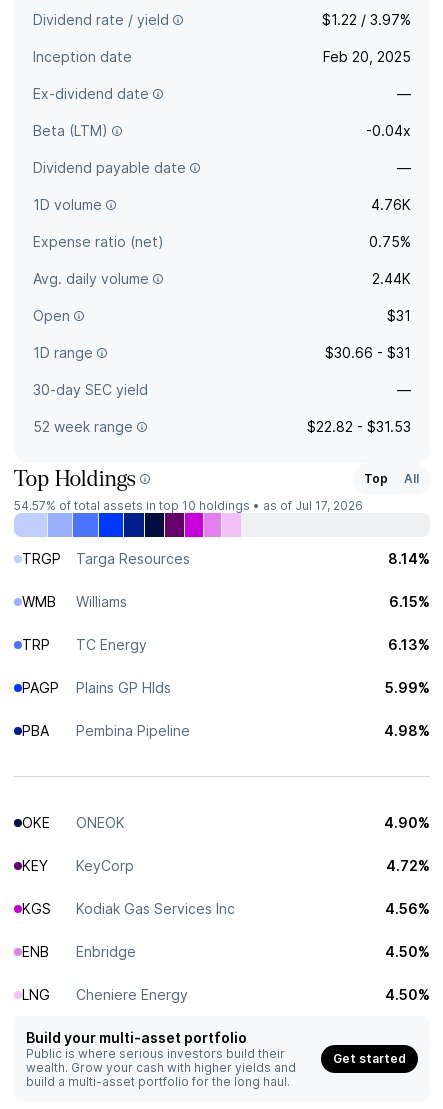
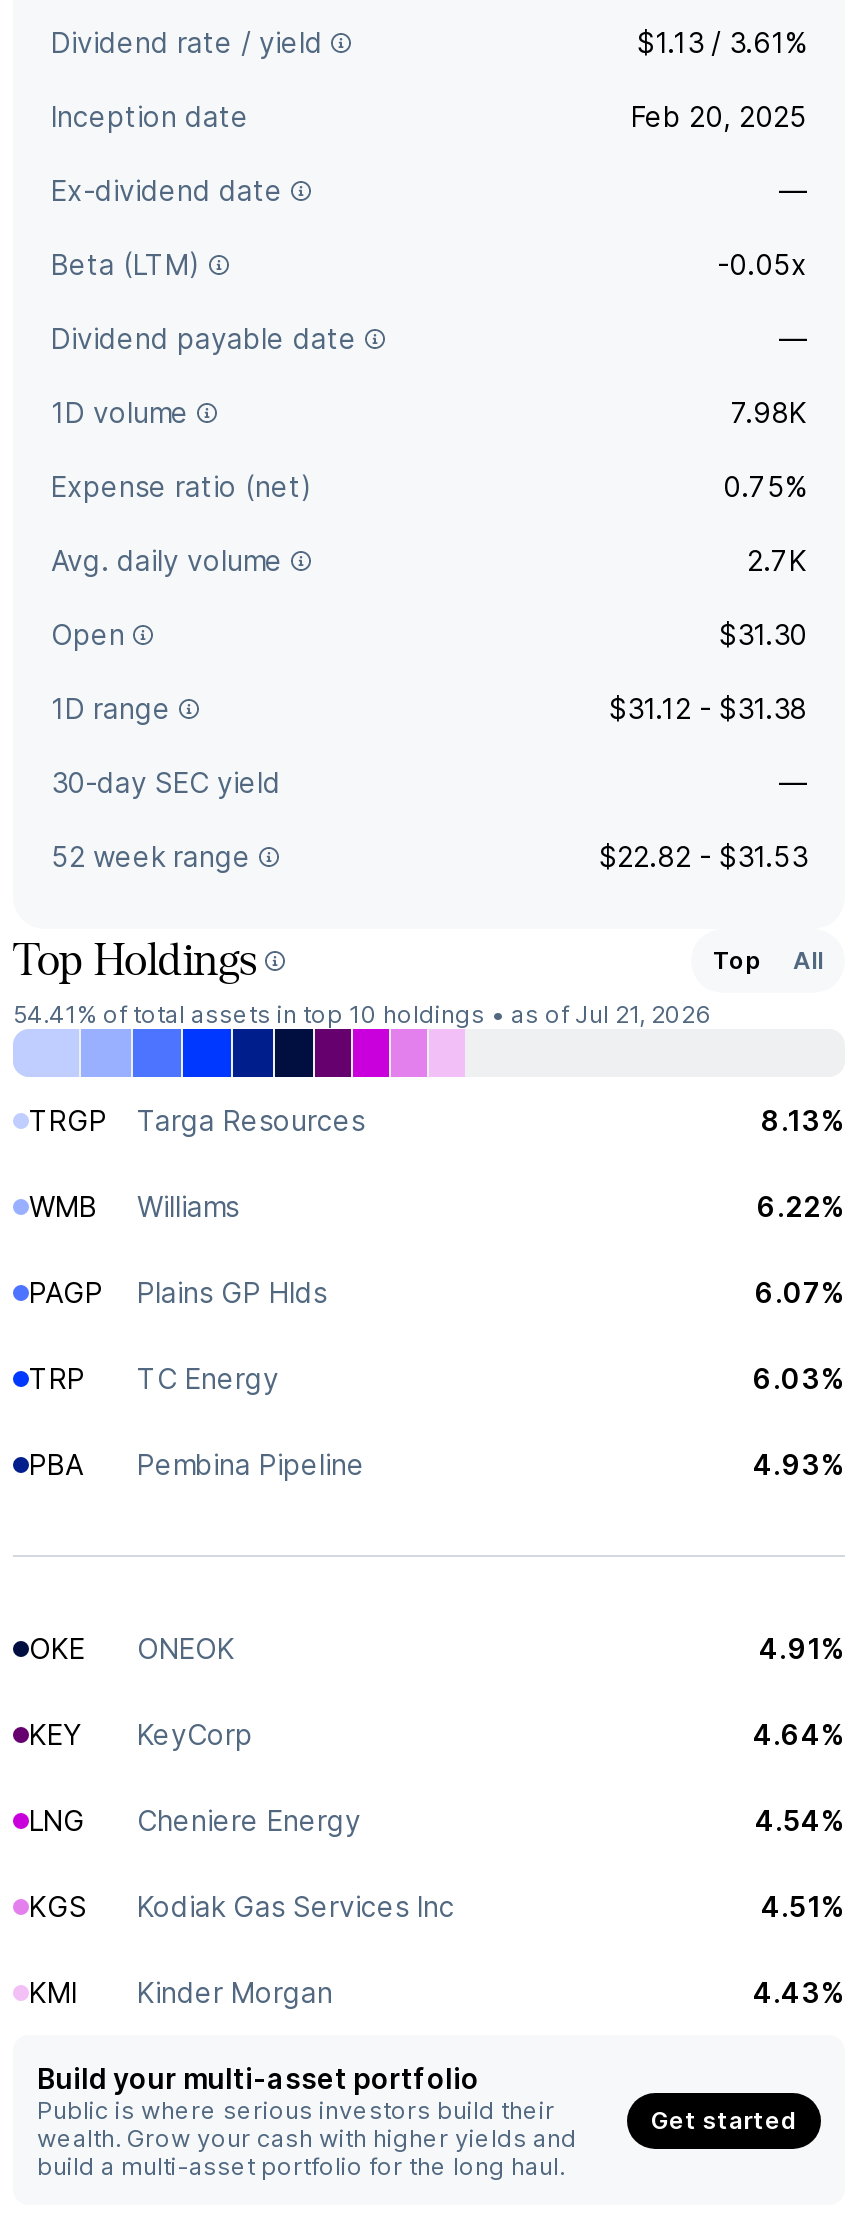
[322,11,411,28] $1.22 / 3.97% -> [637,25,807,59] $1.13 / 3.61%
[366,122,411,139] -0.04x -> [717,247,807,281] -0.05x
[371,196,411,213] 4.76K -> [731,395,807,429] 7.98K
[372,270,411,287] 2.44K -> [747,543,807,577] 2.7K
[387,307,411,324] $31 -> [719,617,807,651] $31.30
[325,344,411,361] $30.66 - $31 -> [609,691,807,725] $31.12 - $31.38
[14,498,363,513] 54.57% of total assets in top 10 holdings • as of Jul 17, 2026 -> [13,999,711,1029] 54.41% of total assets in top 10 holdings • as of Jul 21, 2026
[388,550,430,567] 8.14% -> [761,1103,845,1137] 8.13%
[389,593,430,610] 6.15% -> [755,1189,845,1309] 6.22% | 6.07%
moved [22,636,147,653] -> [29,1361,279,1395]: TRP | TC Energy
[385,636,430,696] 6.13% | 5.99% -> [753,1361,845,1395] 6.03%
moved [22,679,171,696] -> [29,1275,327,1309]: PAGP | Plains GP Hlds
[384,722,430,739] 4.98% -> [753,1447,845,1481] 4.93%
[384,814,430,831] 4.90% -> [759,1631,845,1665] 4.91%
[386,857,430,874] 4.72% -> [753,1717,845,1837] 4.64% | 4.54%
[22,900,430,1003] 4.56% | ENB | Enbridge | 4.50% | 4.50% -> [29,1889,845,2009] 4.51% | KMI | Kinder Morgan | 4.43%
moved [22,900,235,917] -> [29,1889,455,1923]: KGS | Kodiak Gas Services Inc
moved [22,986,188,1003] -> [29,1803,361,1837]: LNG | Cheniere Energy

